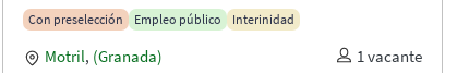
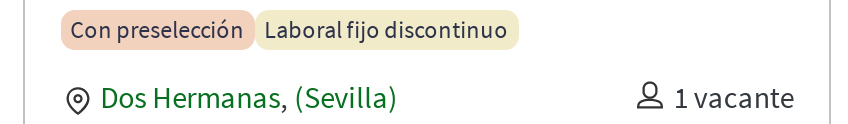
[134,11,294,27] Empleo público | Interinidad -> [264,14,508,44] Laboral fijo discontinuo
[44,46,162,66] Motril, (Granada) -> [100,78,398,116] Dos Hermanas, (Sevilla)

